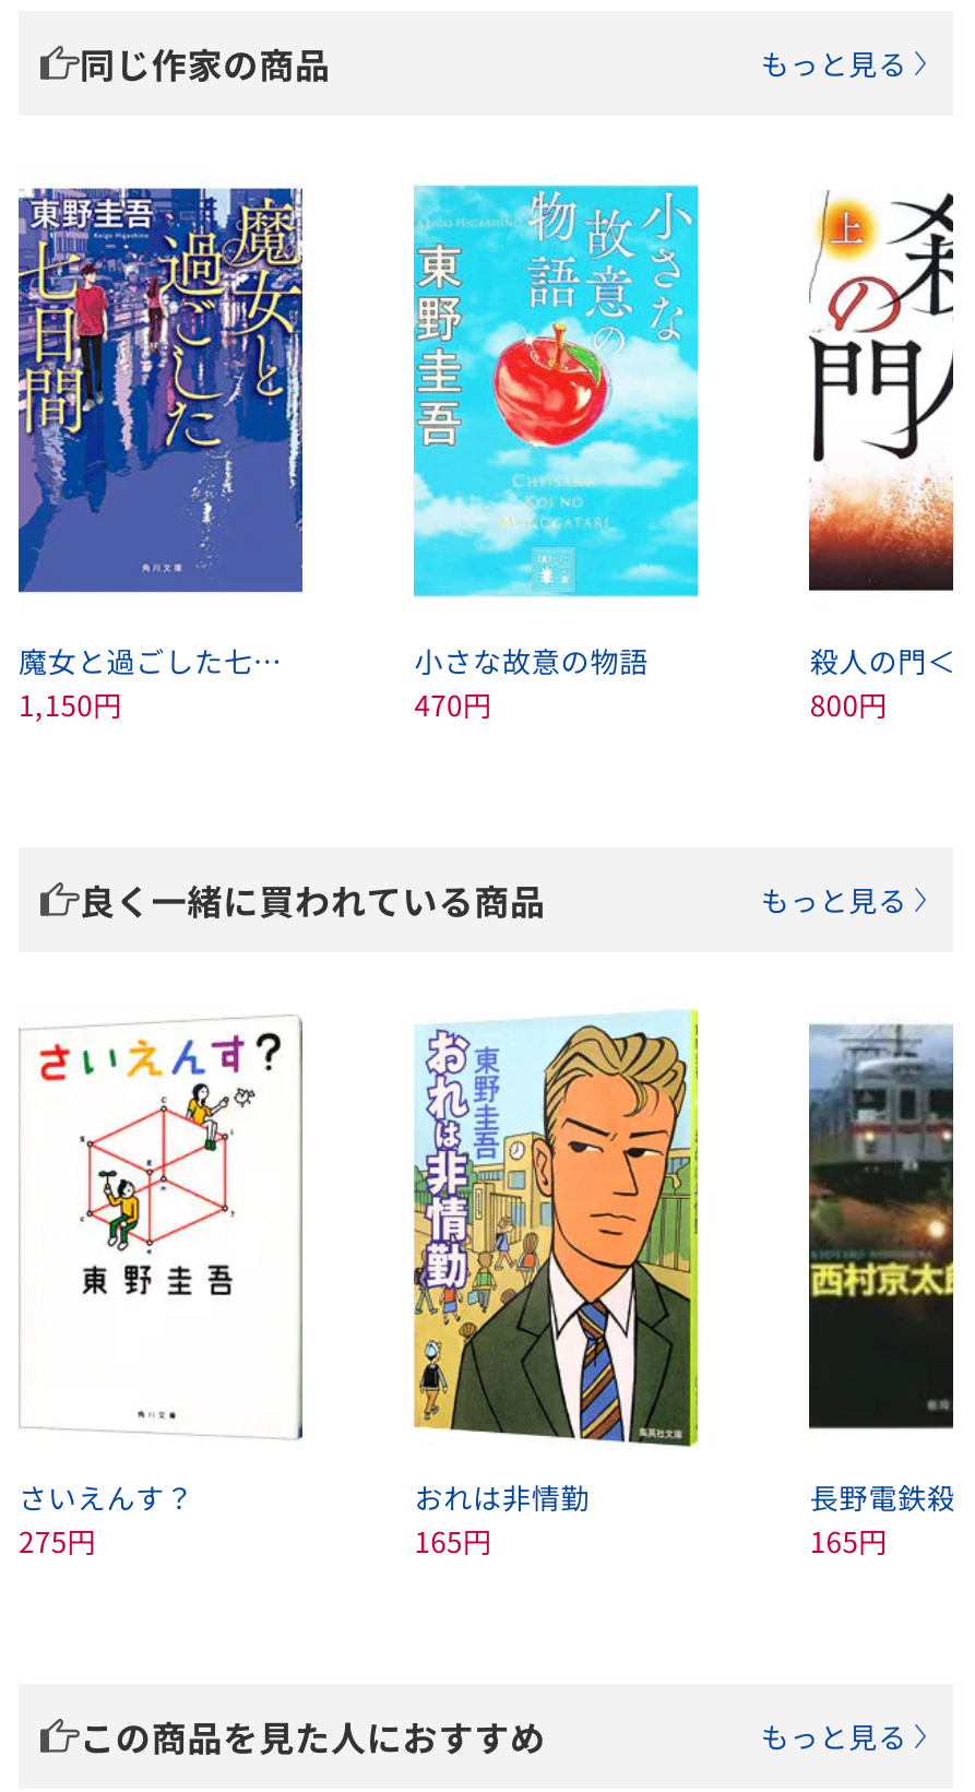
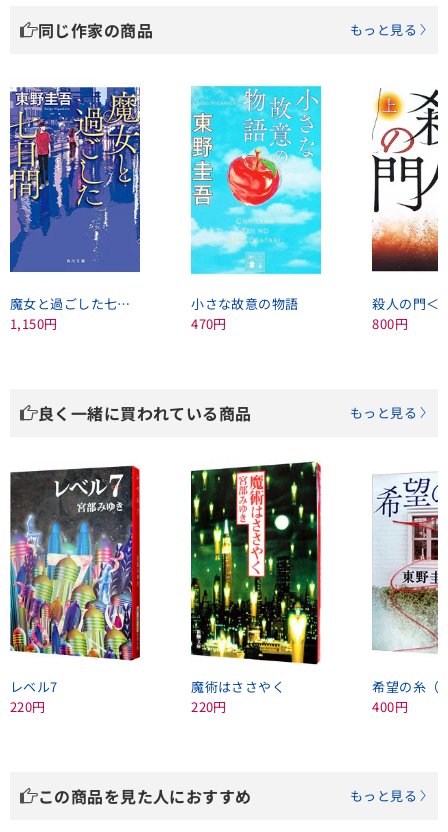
[19,1016,305,1561] [image] | さいえんす？ | 275円 -> [9,465,140,716] [image] | レベル7 | 220円
[412,1007,888,1561] [image] | おれは非情勤 | 165円 | 165円 -> [190,461,408,716] [image] | 魔術はささやく | 220円 | 400円
[807,1022,955,1431] [image] -> [372,470,439,655] [image]

